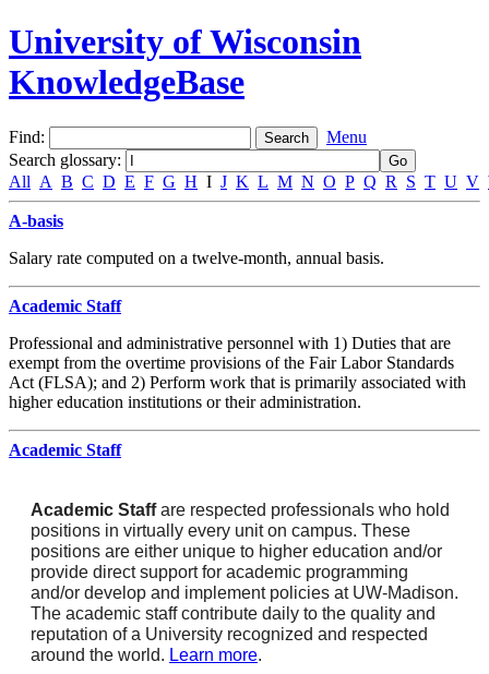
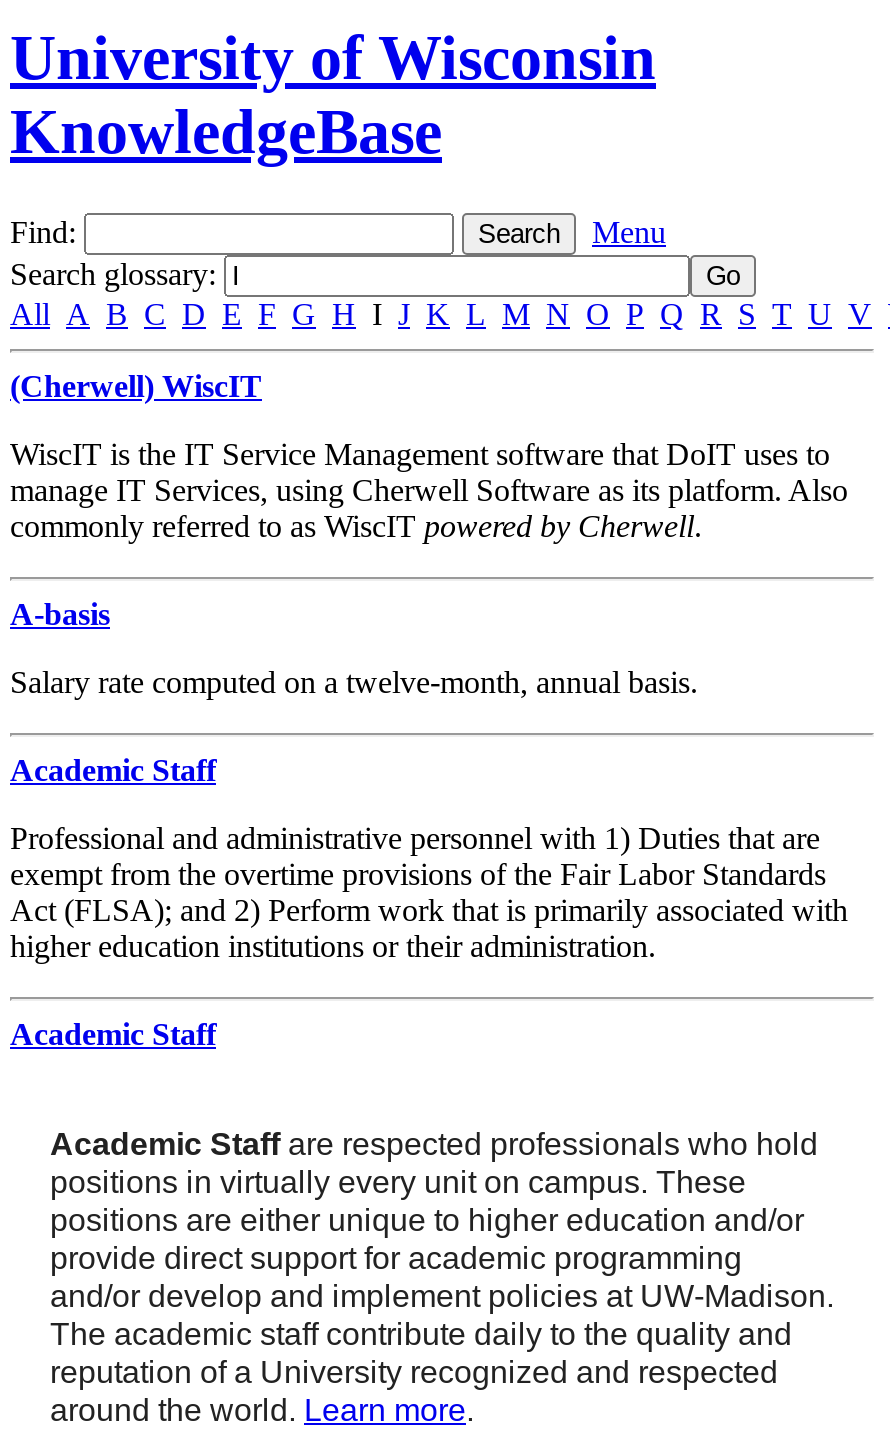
none -> [10,369,848,543] (Cherwell) WiscIT | WiscIT is the IT Service Management software that DoIT uses to | manage IT Services, using Cherwell Software as its platform. Also | commonly referred to as WiscIT powered by Cherwell.

